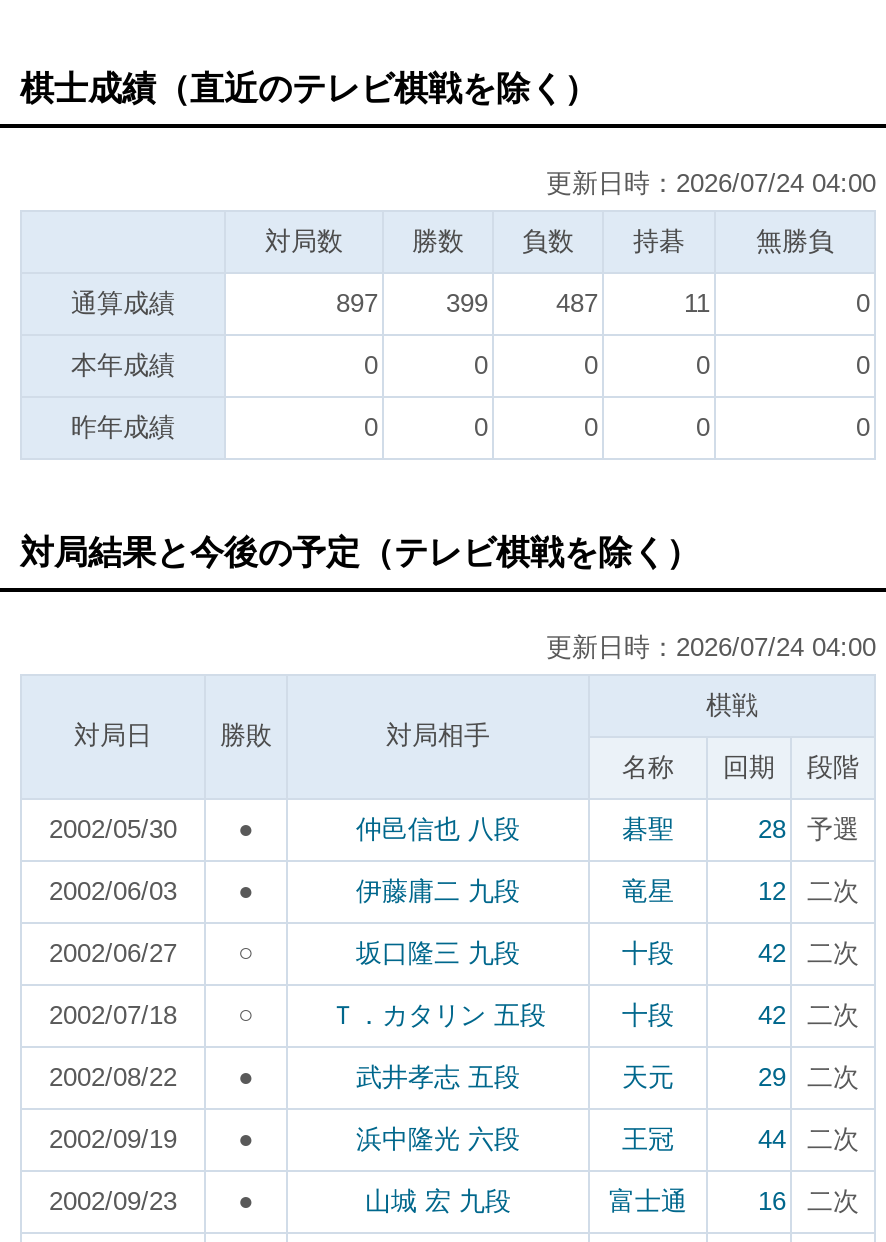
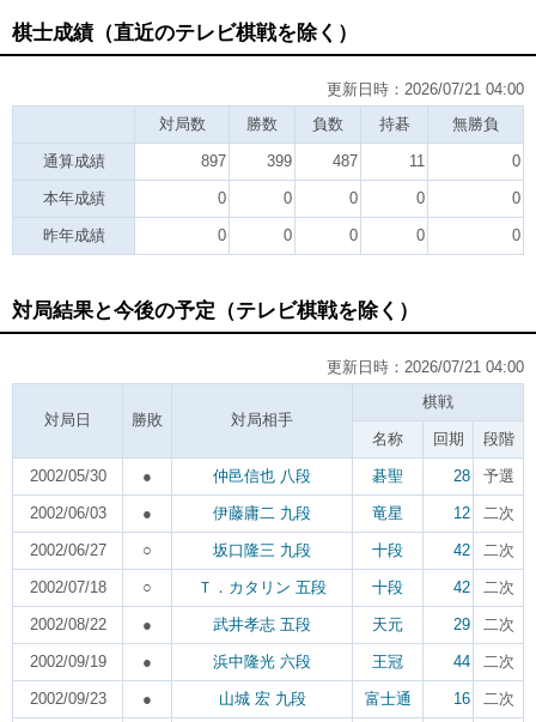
[546,168,876,198] 更新日時：2026/07/24 04:00 -> [327,80,524,98] 更新日時：2026/07/21 04:00
[546,632,876,662] 更新日時：2026/07/24 04:00 -> [327,358,524,376] 更新日時：2026/07/21 04:00

